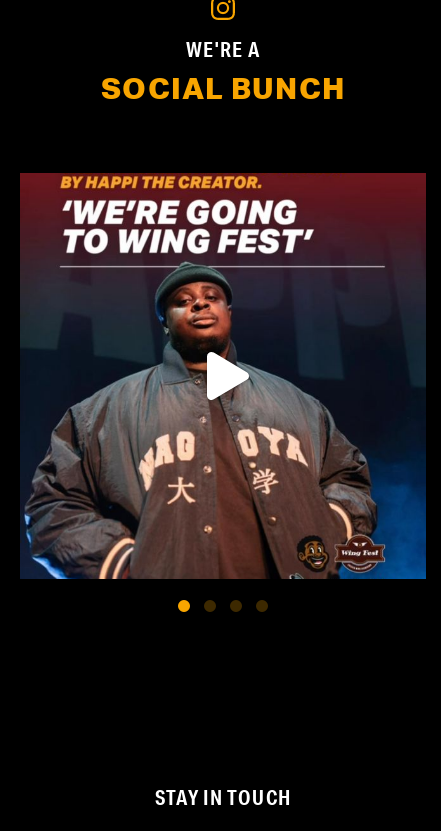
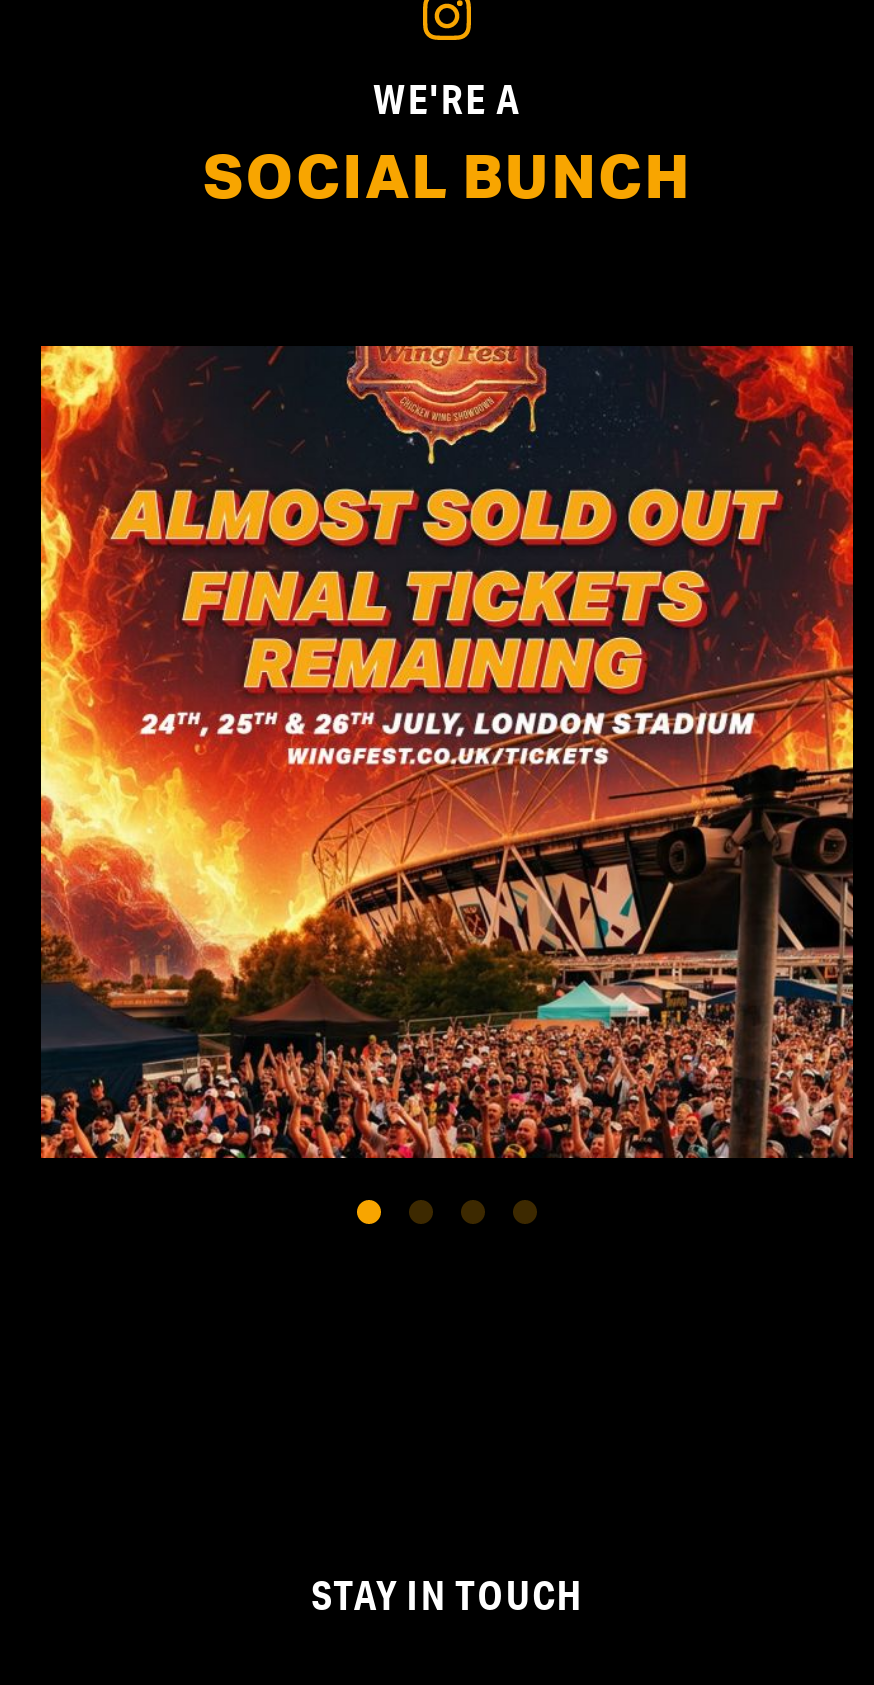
[20,173,427,580] [image] -> [39,344,855,1160] [image]

